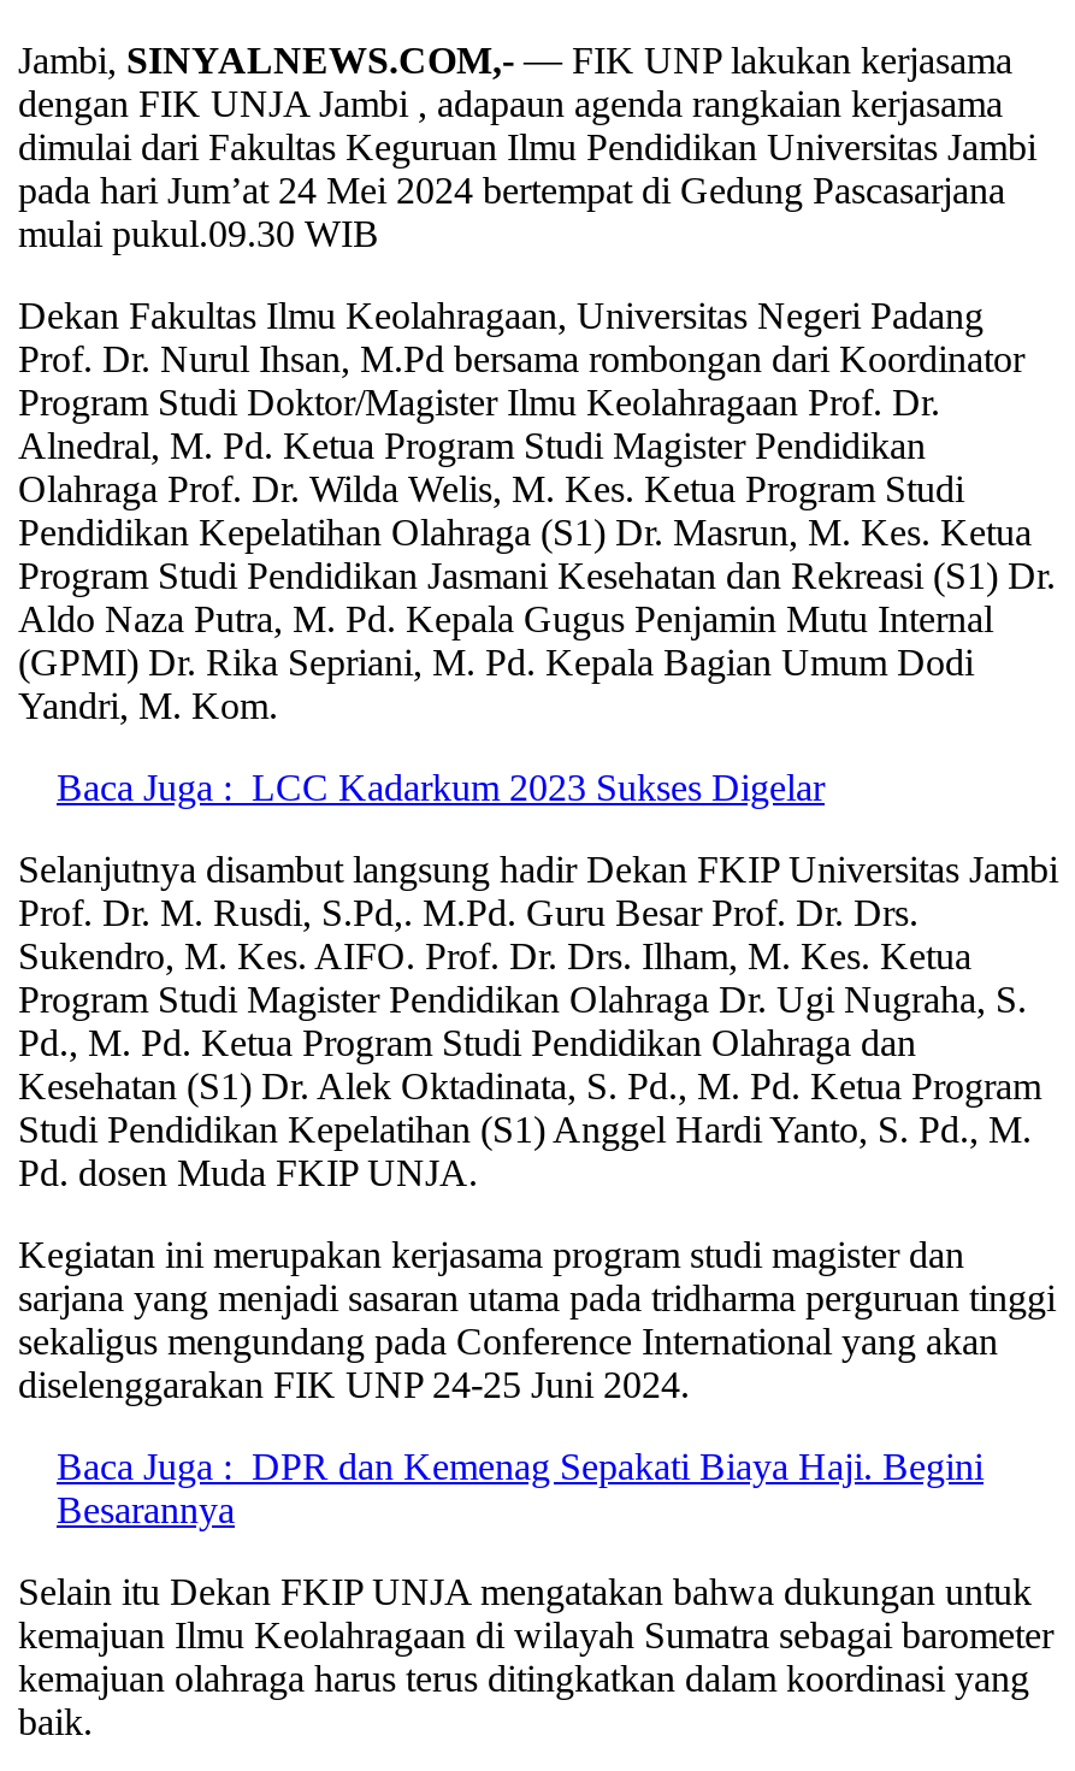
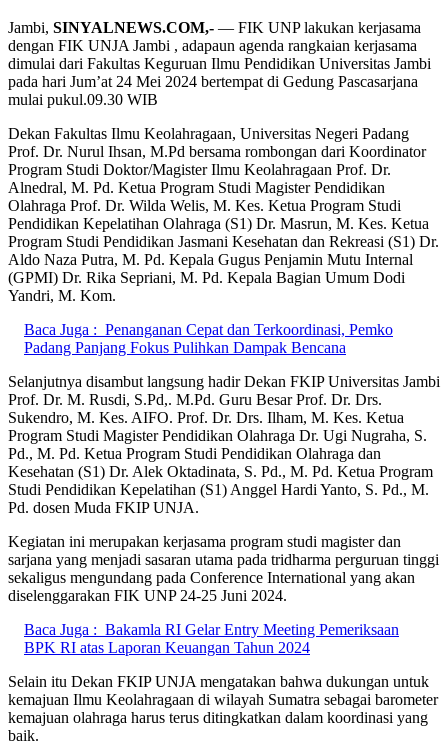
[57,767,825,808] Baca Juga : LCC Kadarkum 2023 Sukses Digelar -> [24,321,393,356] Baca Juga : Penanganan Cepat dan Terkoordinasi, Pemko | Padang Panjang Fokus Pulihkan Dampak Bencana
[57,1446,984,1530] Baca Juga : DPR dan Kemenag Sepakati Biaya Haji. Begini | Besarannya -> [24,621,399,656] Baca Juga : Bakamla RI Gelar Entry Meeting Pemeriksaan | BPK RI atas Laporan Keuangan Tahun 2024

